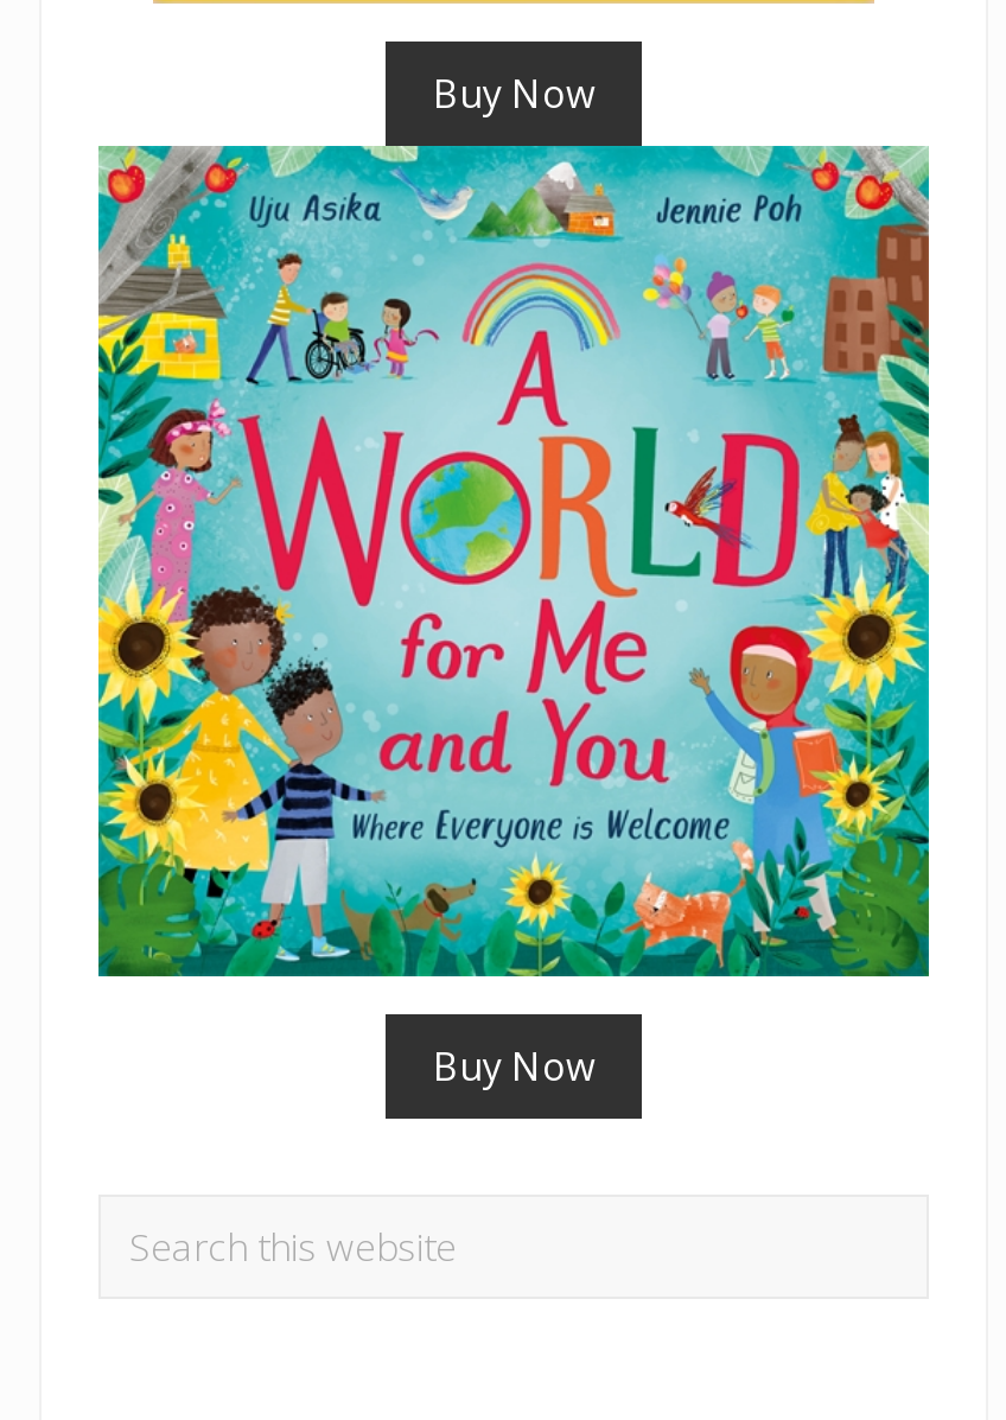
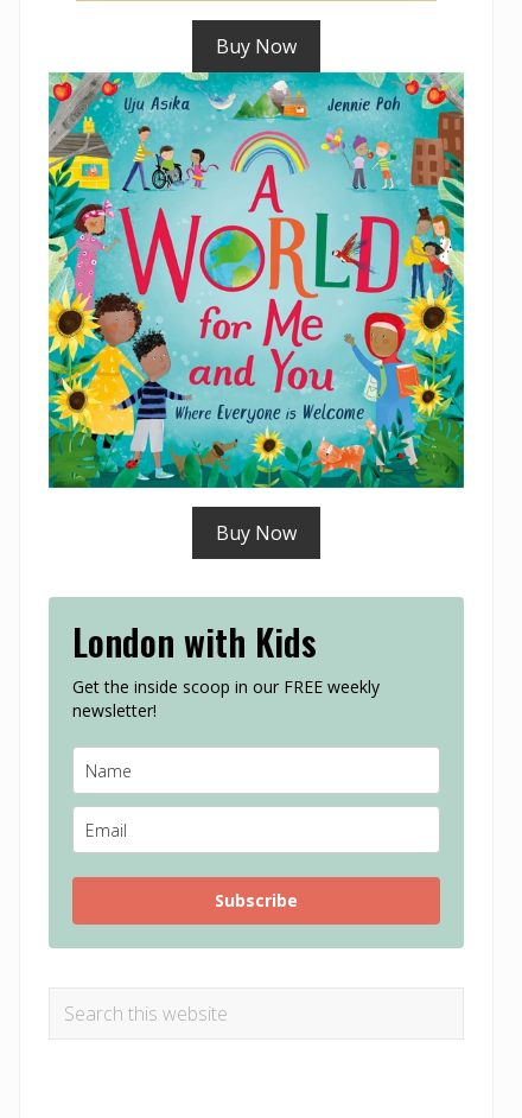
none -> [49,597,464,948] [image] | London with Kids | Get the inside scoop in our FREE weekly | newsletter!
none -> [215,889,298,912] Subscribe

